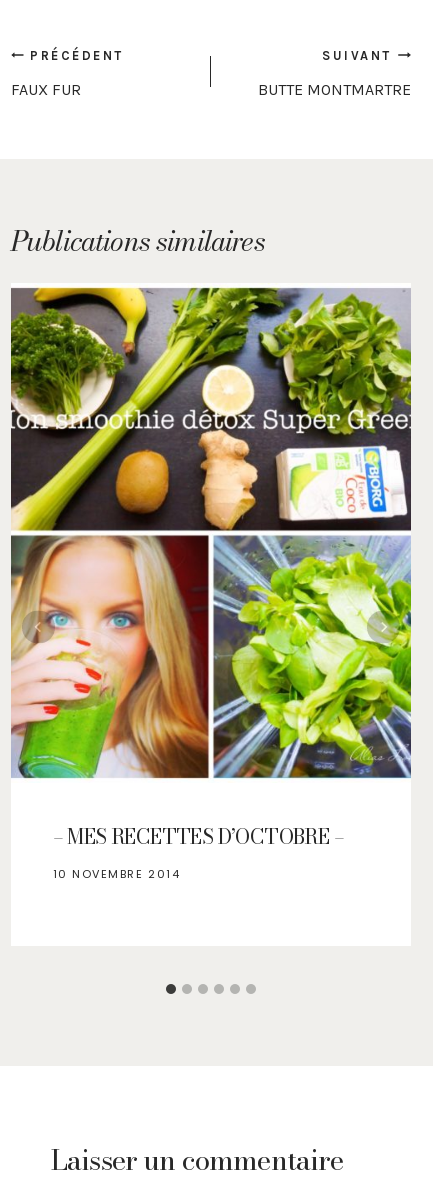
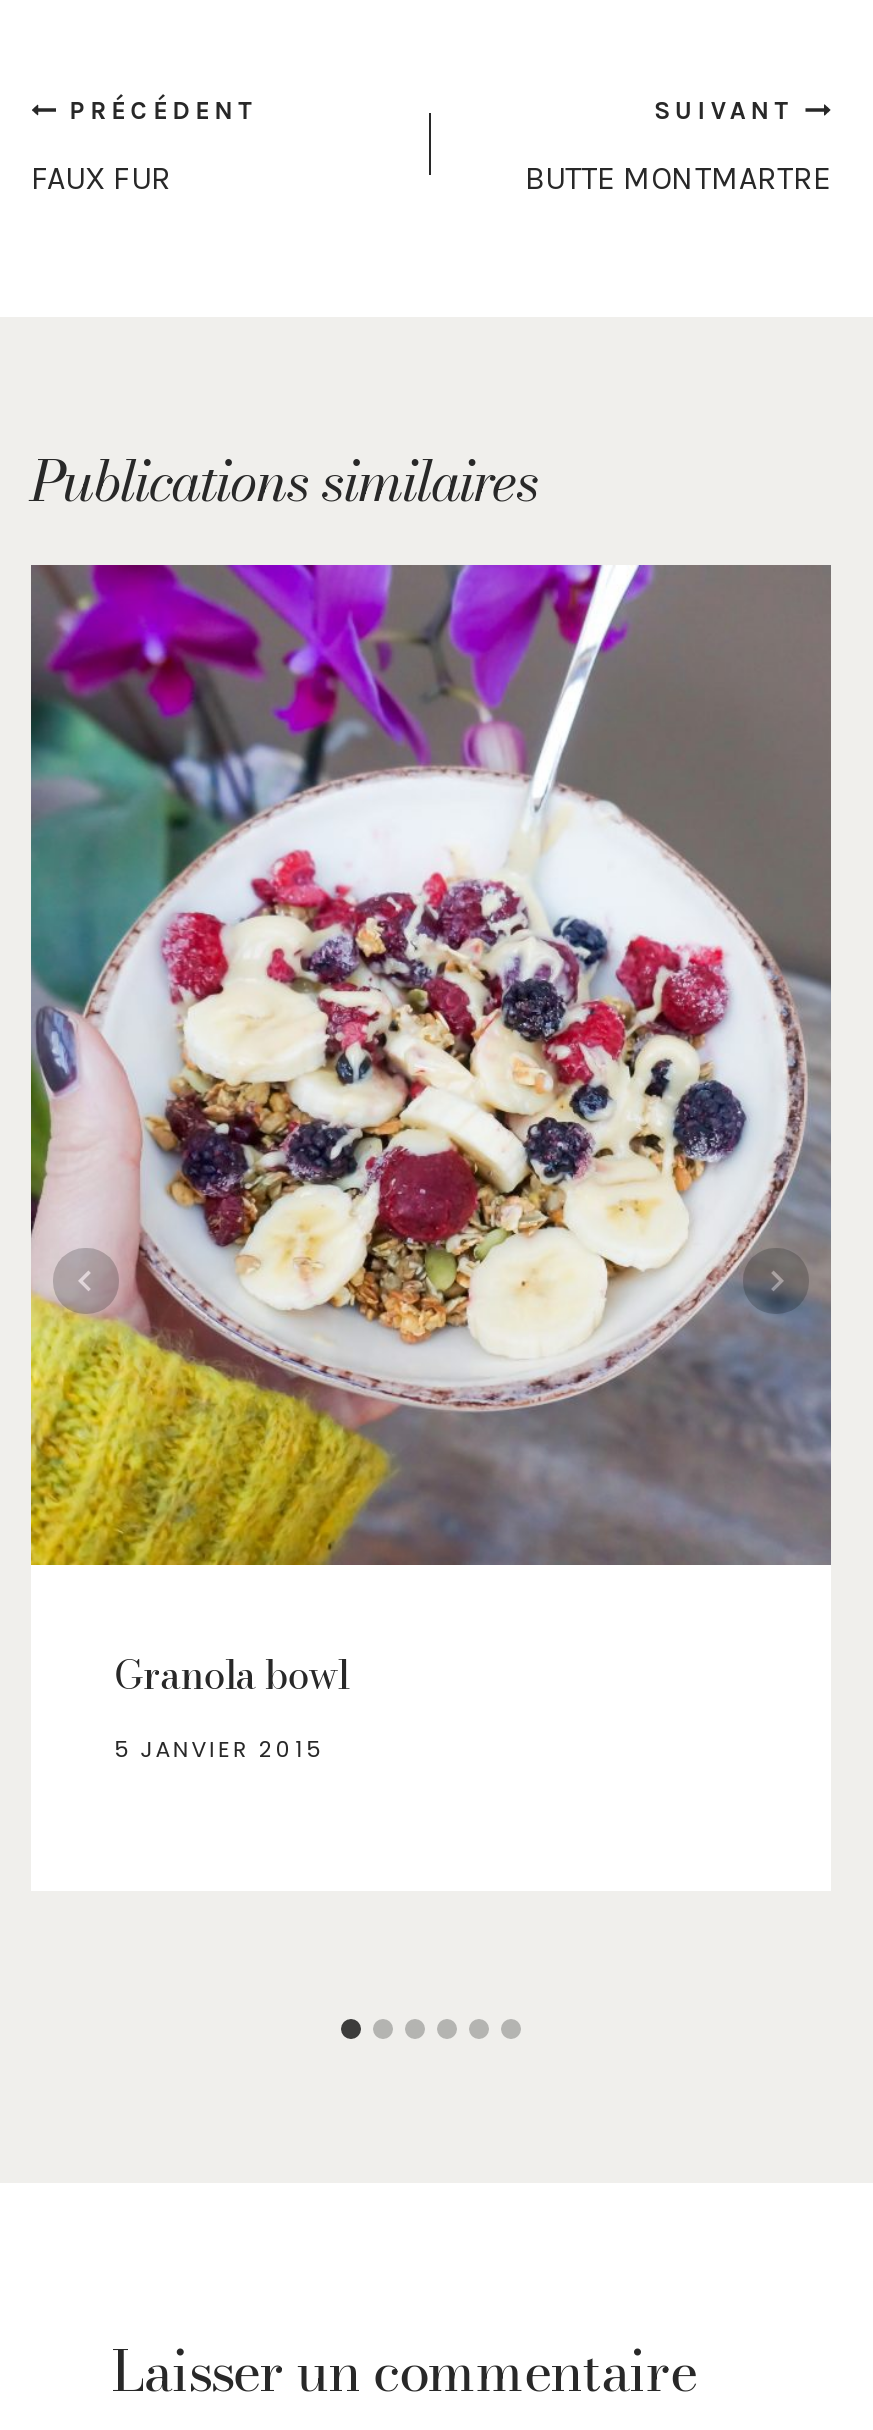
[11,283,412,779] [image] -> [29,563,833,1567] [image]
[53,821,344,852] – MES RECETTES D’OCTOBRE – -> [114,1642,348,1704] Granola bowl
[53,866,180,882] 10 NOVEMBRE 2014 -> [114,1732,323,1764] 5 JANVIER 2015

